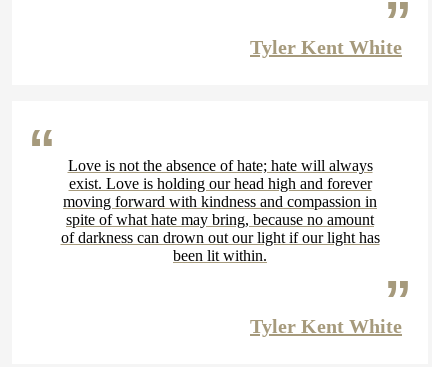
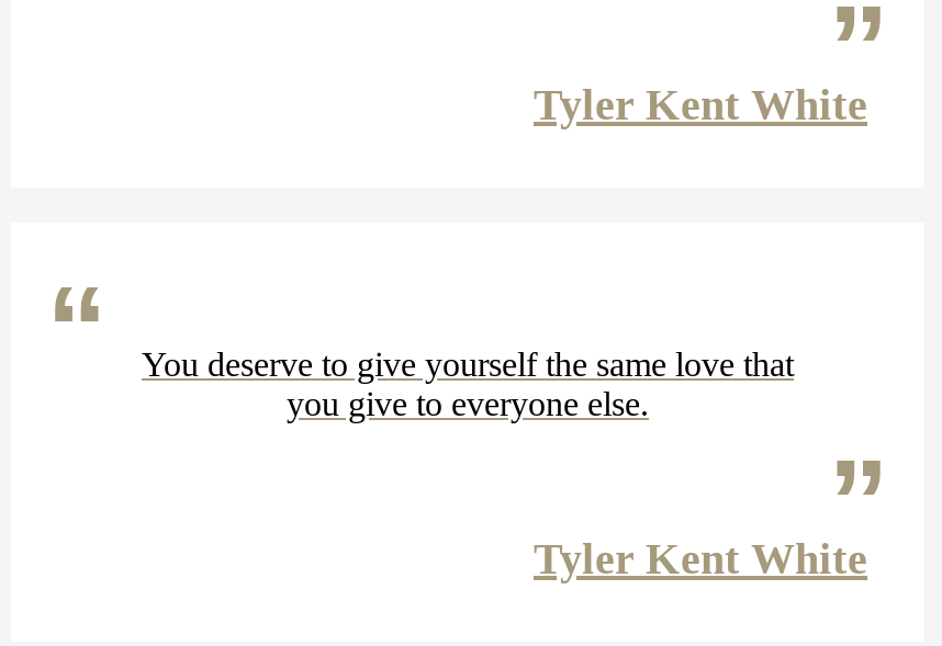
[60,157,379,264] Love is not the absence of hate; hate will always | exist. Love is holding our head high and forever | moving forward with kindness and compassion in | spite of what hate may bring, because no amount | of darkness can drown out our light if our light has | been lit within. -> [142,345,794,422] You deserve to give yourself the same love that | you give to everyone else.

